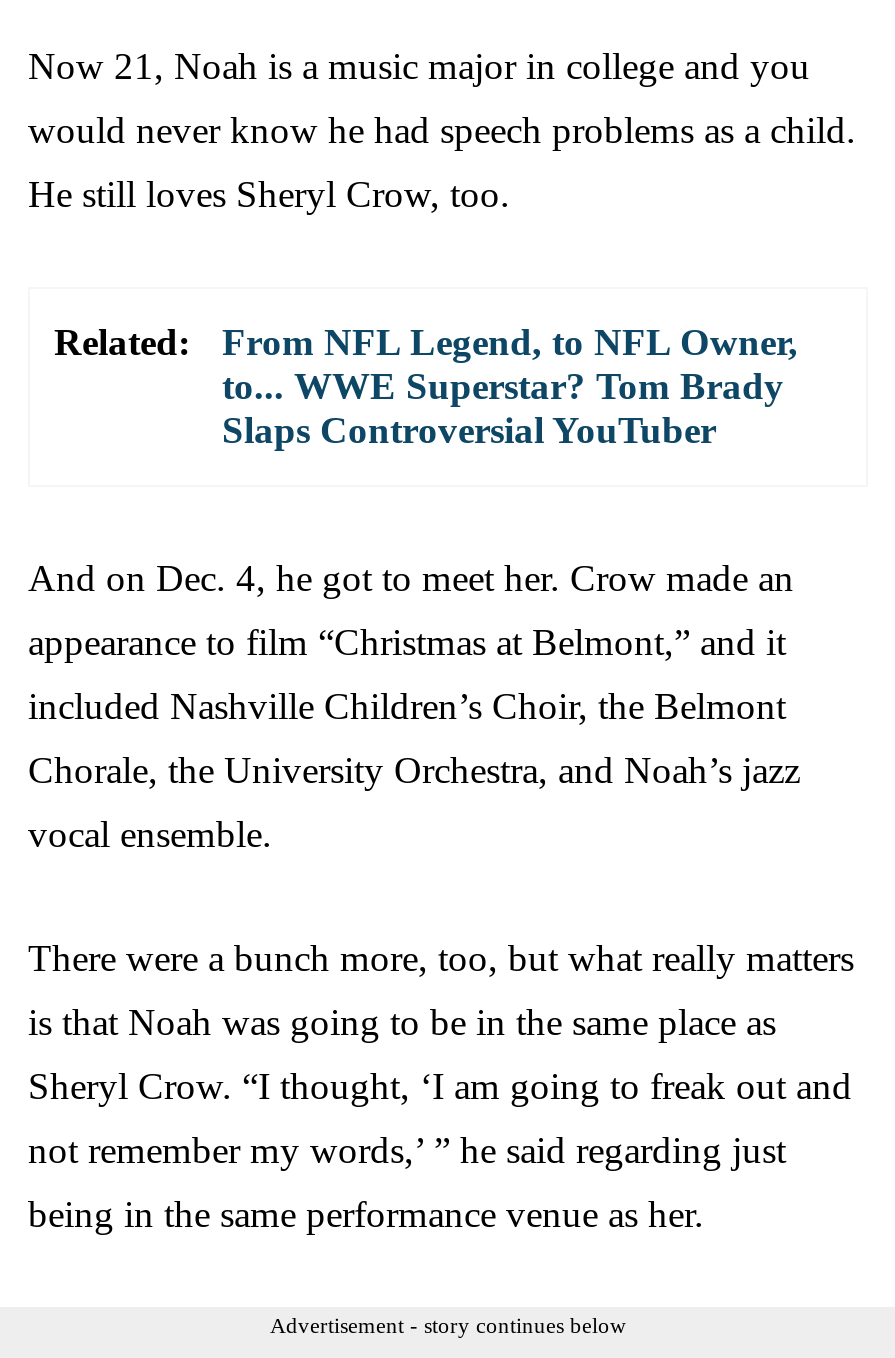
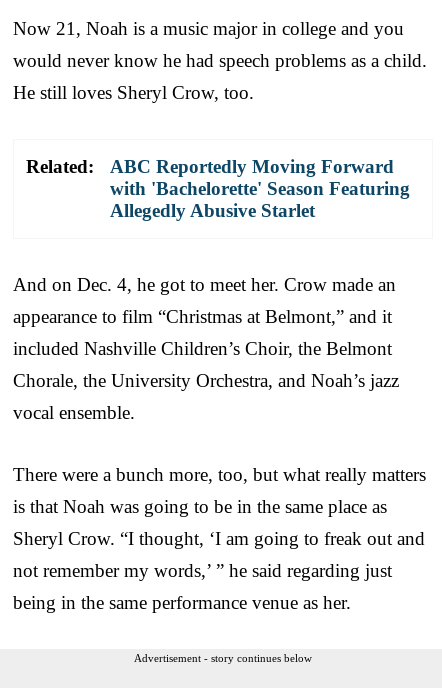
[222,320,798,450] From NFL Legend, to NFL Owner, | to... WWE Superstar? Tom Brady | Slaps Controversial YouTuber -> [110,156,410,221] ABC Reportedly Moving Forward | with 'Bachelorette' Season Featuring | Allegedly Abusive Starlet

